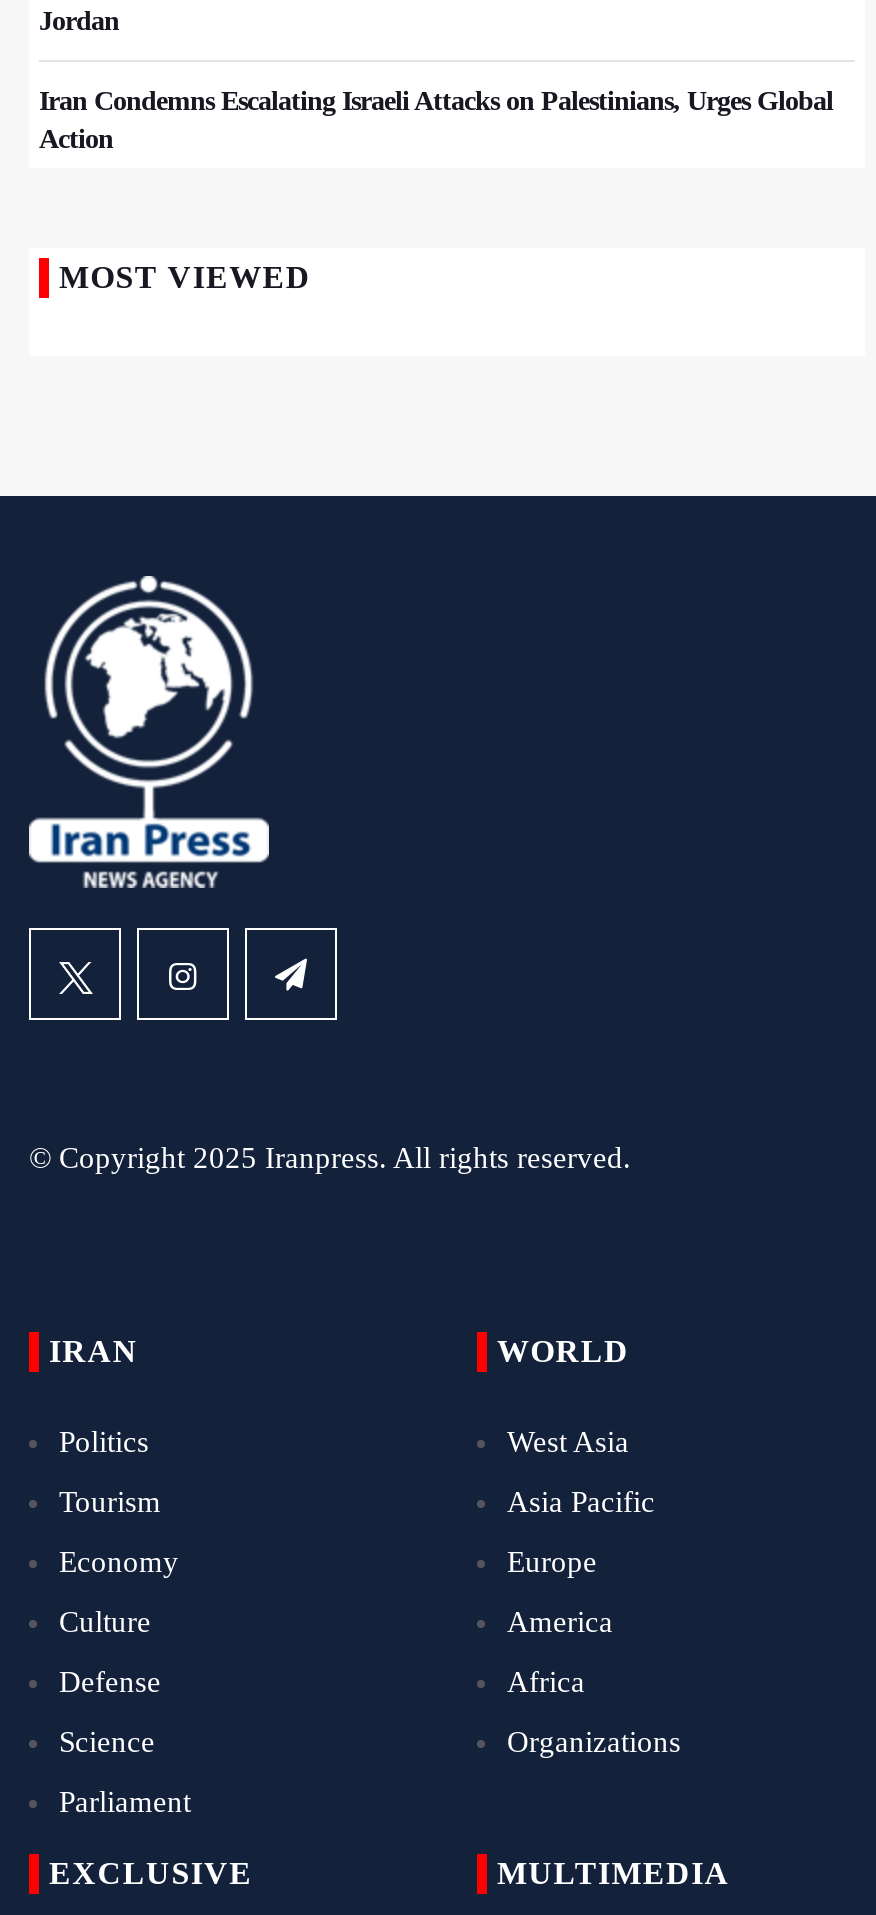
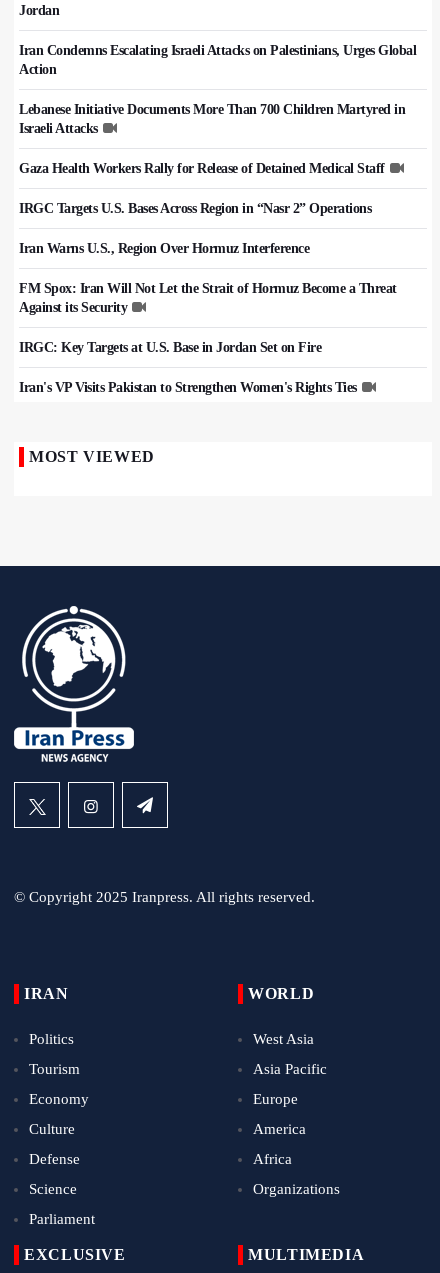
none -> [19,102,405,395] Lebanese Initiative Documents More Than 700 Children Martyred in | Israeli Attacks | Gaza Health Workers Rally for Release of Detained Medical Staff | IRGC Targets U.S. Bases Across Region in “Nasr 2” Operations | Iran Warns U.S., Region Over Hormuz Interference | FM Spox: Iran Will Not Let the Strait of Hormuz Become a Threat | Against its Security | IRGC: Key Targets at U.S. Base in Jordan Set on Fire | Iran's VP Visits Pakistan to Strengthen Women's Rights Ties

